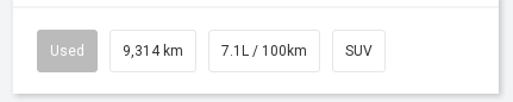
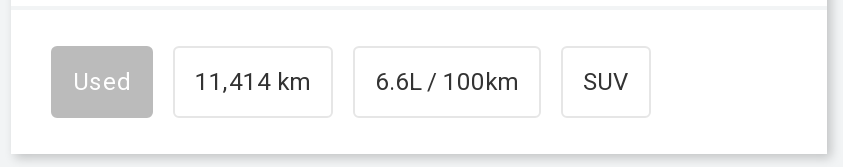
[123,43,183,59] 9,314 km -> [195,68,311,96] 11,414 km
[221,43,307,59] 7.1L / 100km -> [375,68,519,96] 6.6L / 100km

